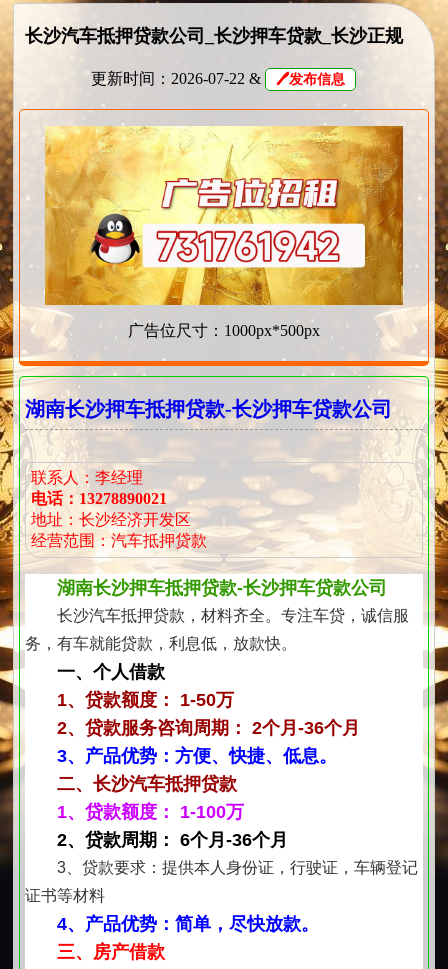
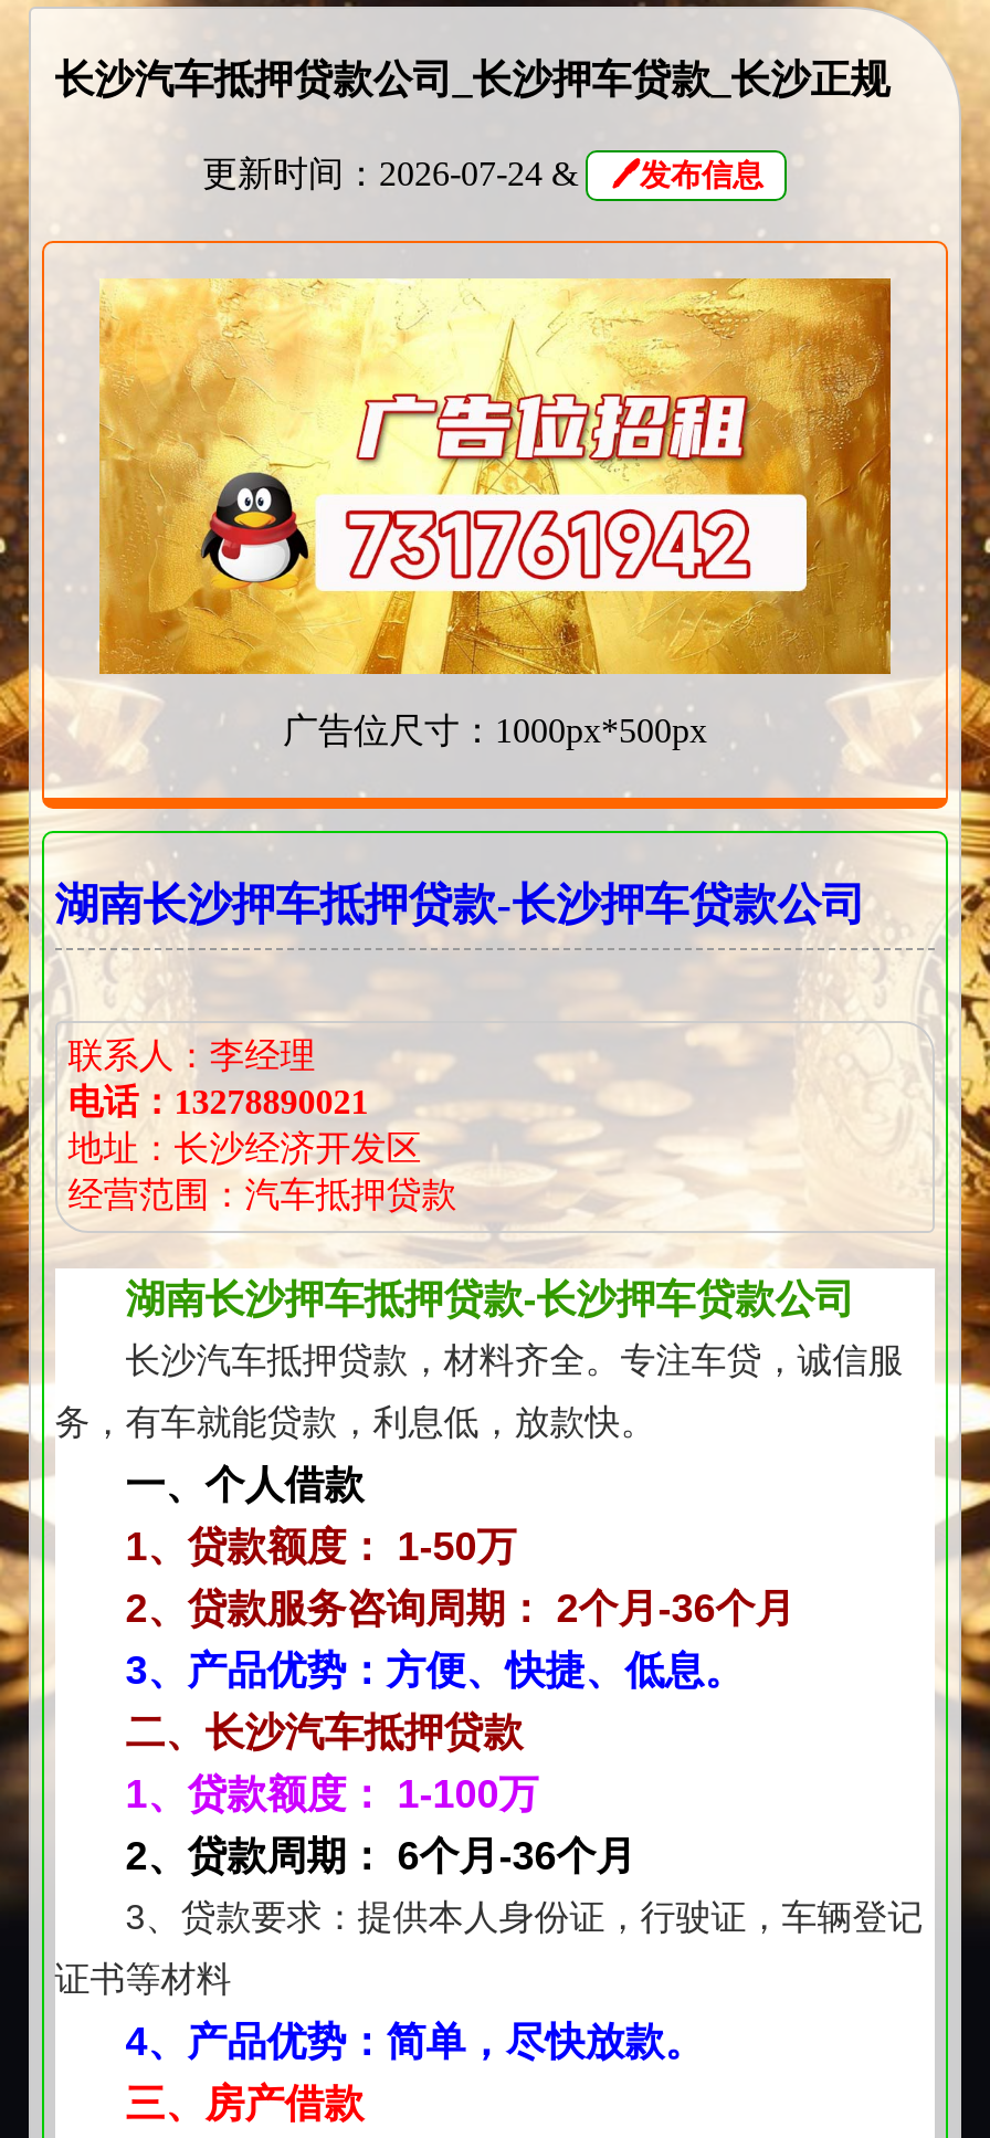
[91,70,265,87] 更新时间：2026-07-22 & -> [202,155,587,192] 更新时间：2026-07-24 &

